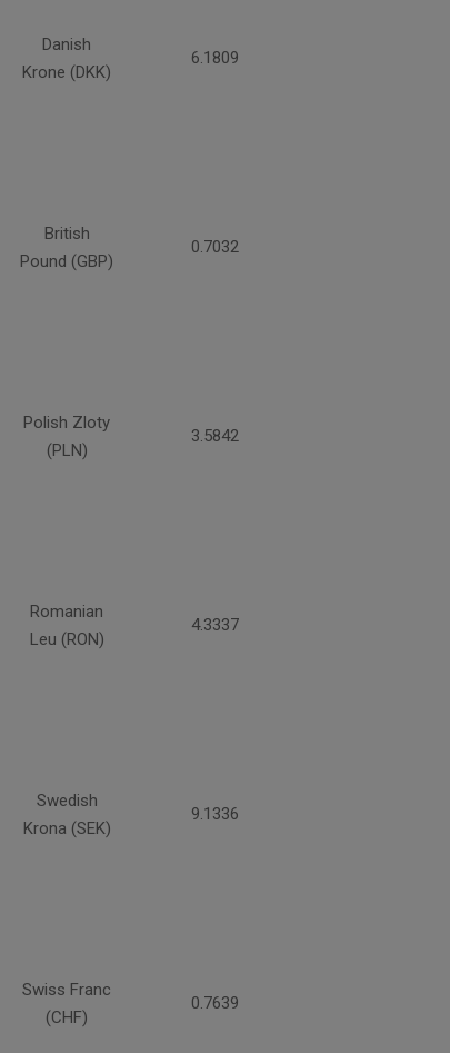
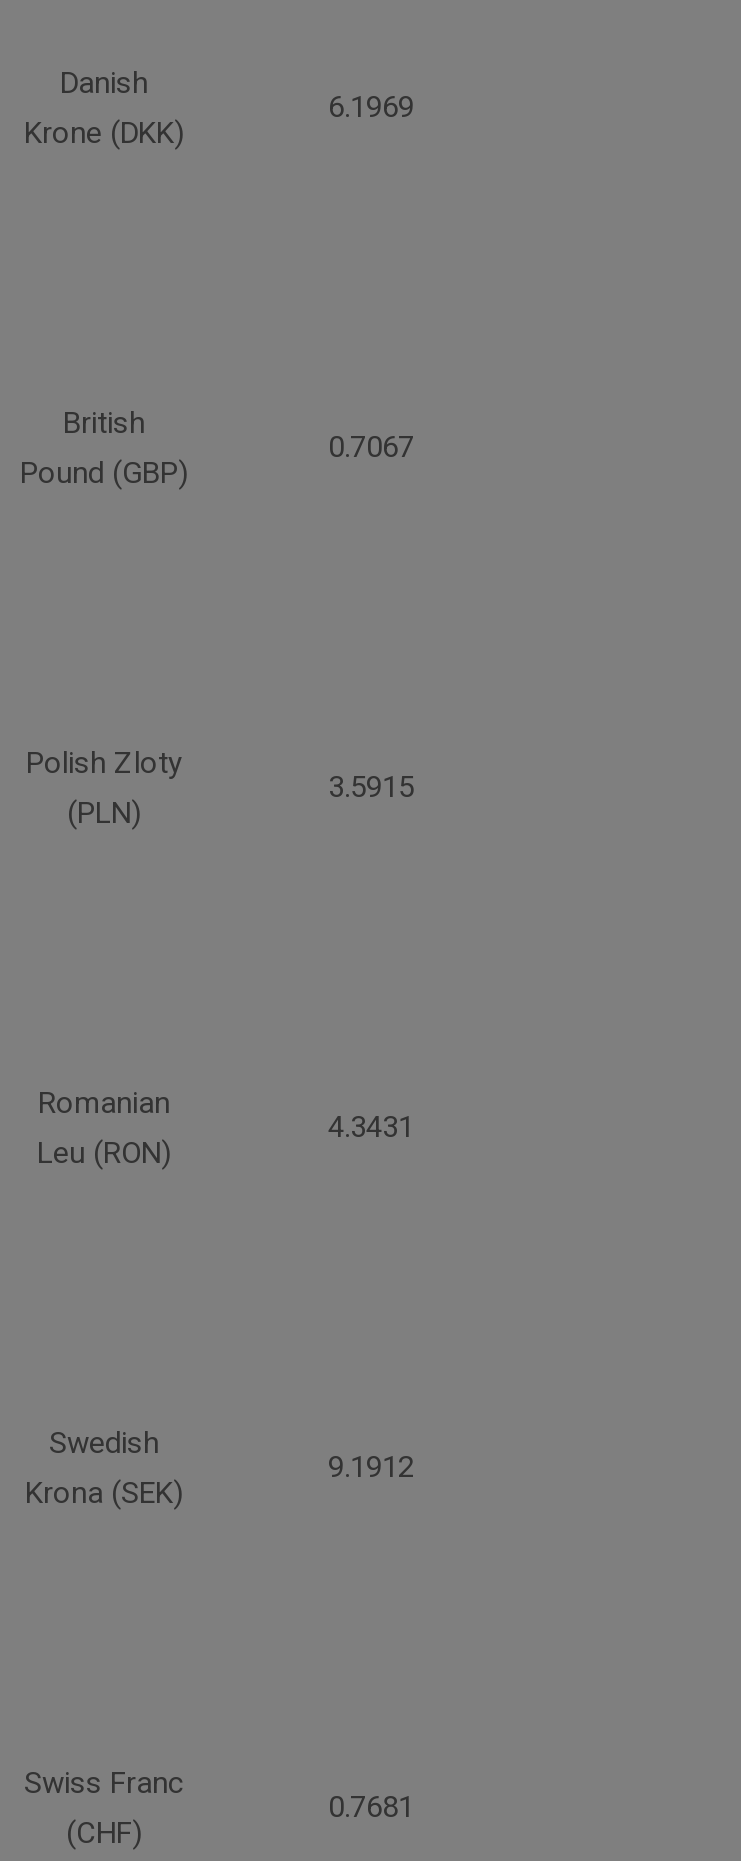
[191,48,239,68] 6.1809 -> [328,90,414,126] 6.1969
[191,237,239,257] 0.7032 -> [328,430,414,466] 0.7067
[191,426,239,446] 3.5842 -> [328,770,414,806] 3.5915
[191,615,239,635] 4.3337 -> [328,1110,414,1146] 4.3431
[191,804,239,824] 9.1336 -> [328,1450,414,1486] 9.1912
[191,993,239,1013] 0.7639 -> [328,1790,414,1826] 0.7681

